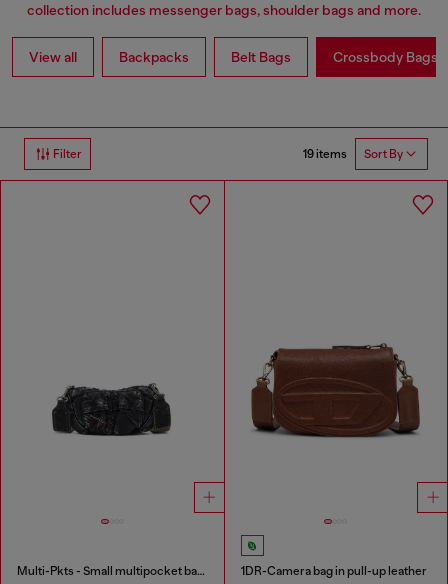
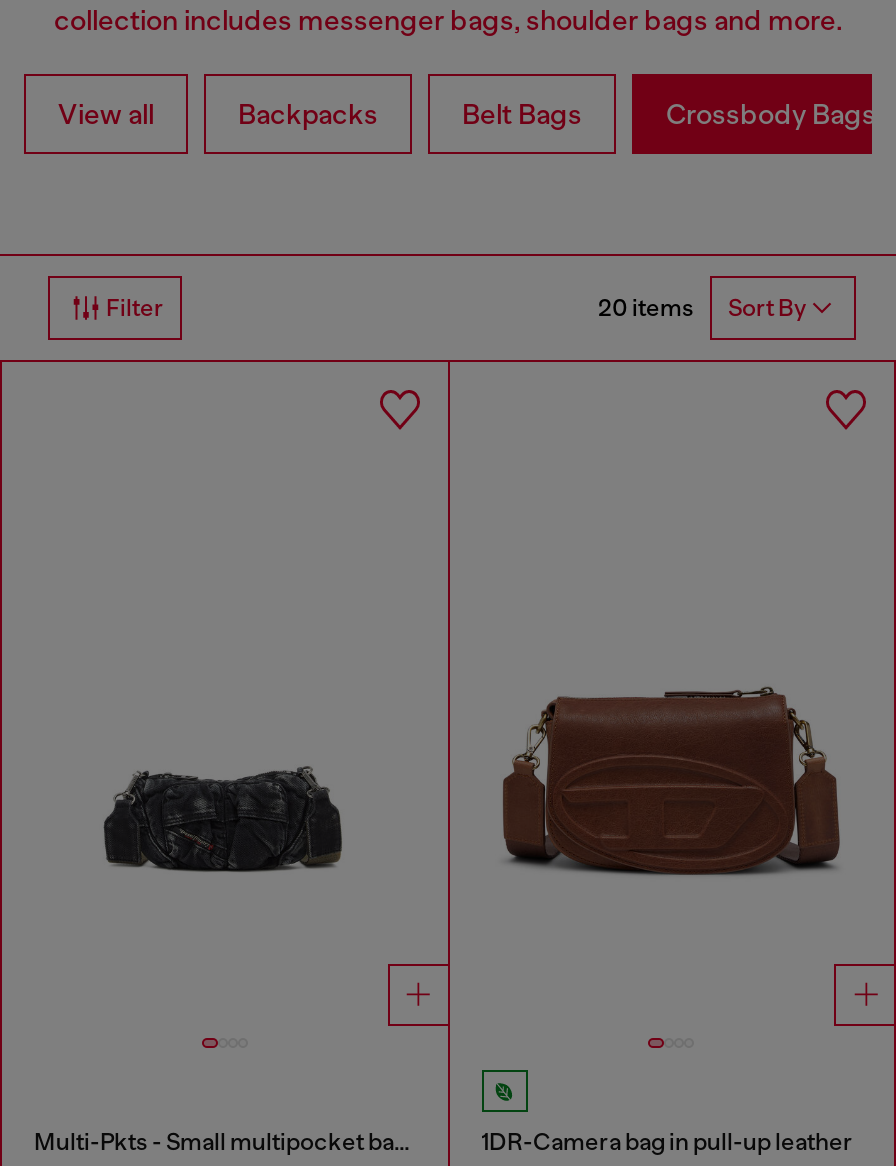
[303,147,403,161] 19 items Sort By -> [598,294,806,323] 20 items Sort By

